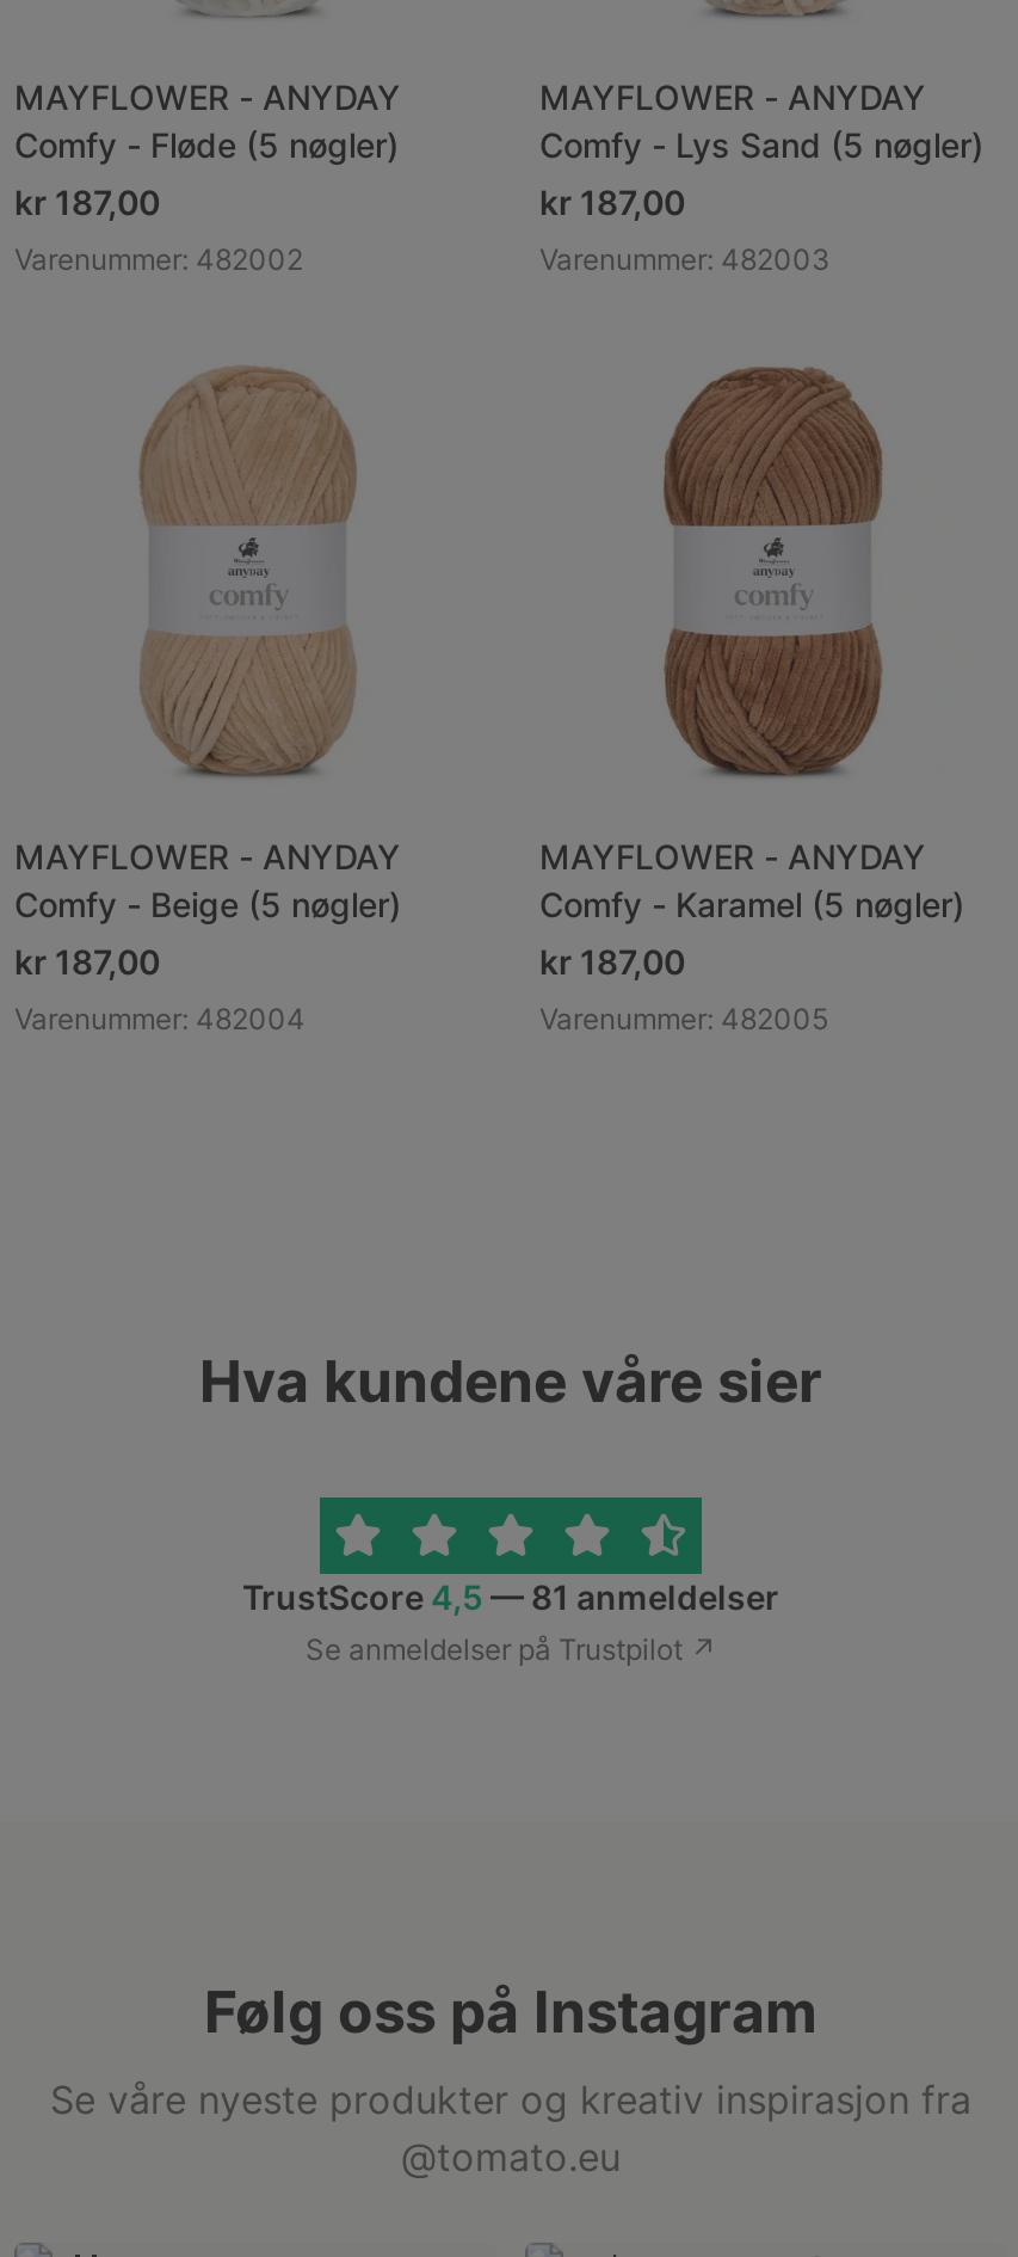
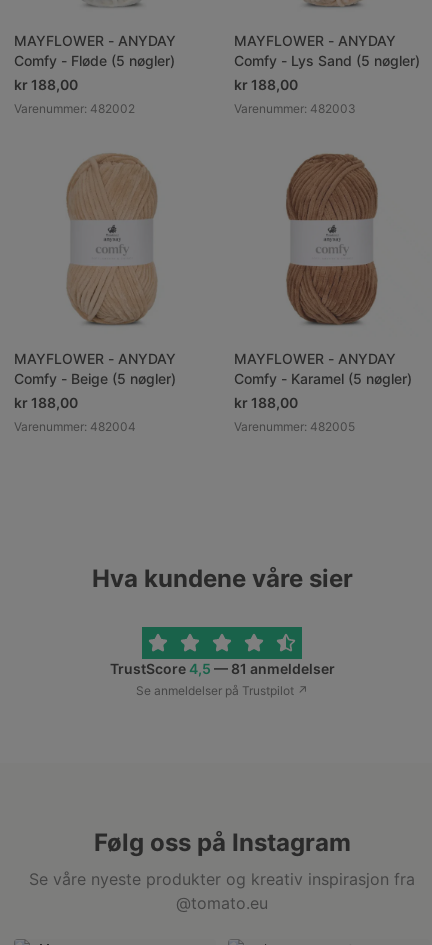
[14,182,160,222] kr 187,00 -> [14,76,78,93] kr 188,00
[539,182,685,222] kr 187,00 -> [234,76,298,93] kr 188,00
[14,941,160,982] kr 187,00 -> [14,394,78,411] kr 188,00
[539,941,685,982] kr 187,00 -> [234,394,298,411] kr 188,00

